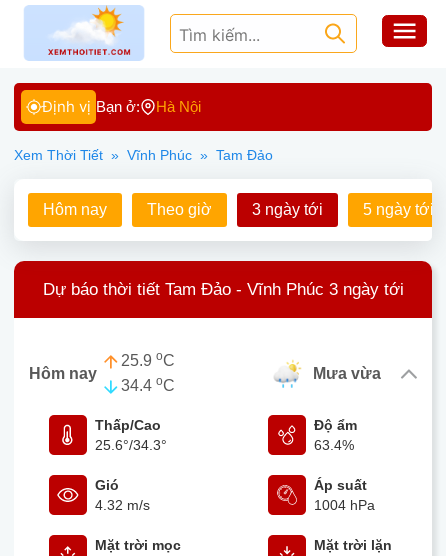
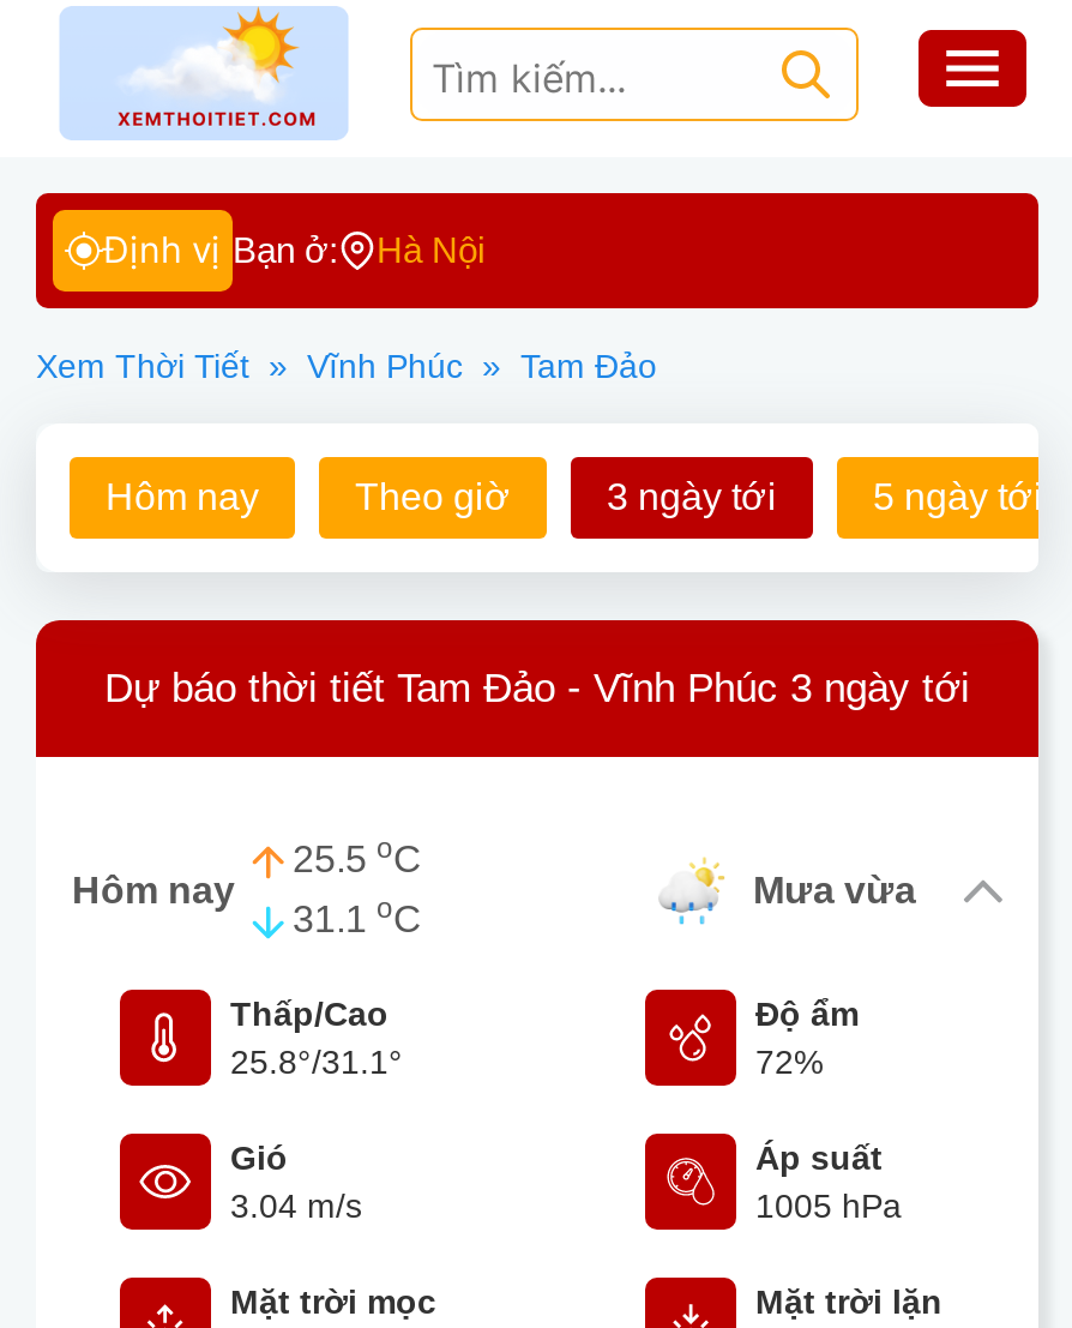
[121,349,175,369] 25.9 oC -> [293,831,422,879] 25.5 oC
[121,374,175,394] 34.4 oC -> [293,891,422,939] 31.1 oC
[95,437,167,453] 25.6°/34.3° -> [230,1042,403,1081] 25.8°/31.1°
[314,437,354,453] 63.4% -> [755,1042,823,1081] 72%
[95,497,150,513] 4.32 m/s -> [230,1186,362,1225] 3.04 m/s
[314,497,375,513] 1004 hPa -> [755,1186,902,1225] 1005 hPa

